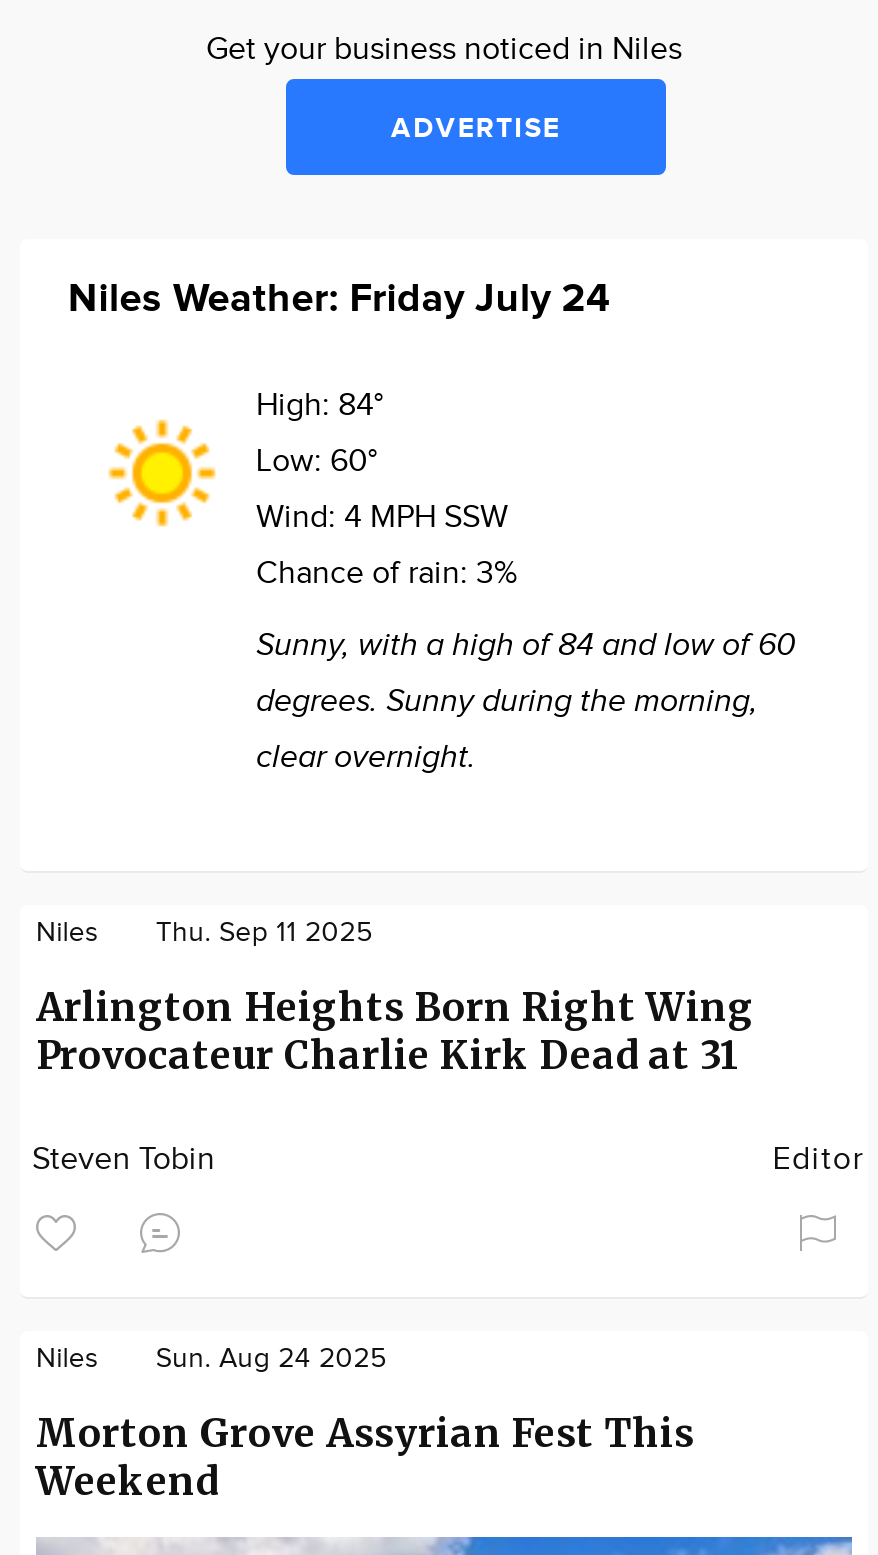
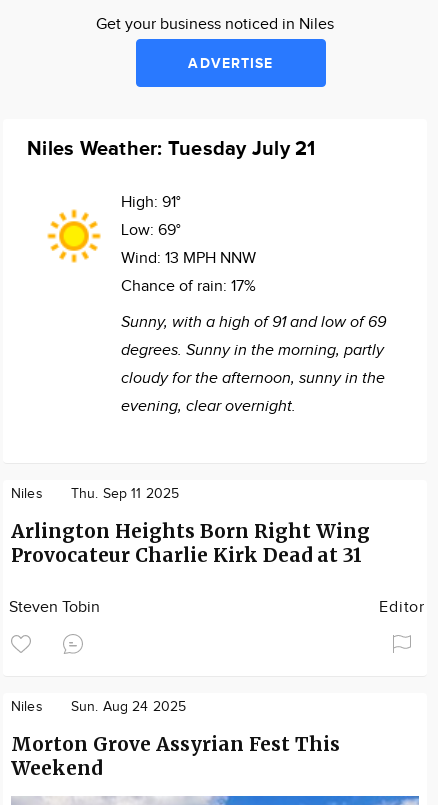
[68,275,796,777] Niles Weather: Friday July 24 | High: 84° | Low: 60° | Wind: 4 MPH SSW | Chance of rain: 3% | Sunny, with a high of 84 and low of 60 | degrees. Sunny during the morning, | clear overnight. -> [27,137,386,416] Niles Weather: Tuesday July 21 | High: 91° | Low: 69° | Wind: 13 MPH NNW | Chance of rain: 17% | Sunny, with a high of 91 and low of 69 | degrees. Sunny in the morning, partly | cloudy for the afternoon, sunny in the | evening, clear overnight.

